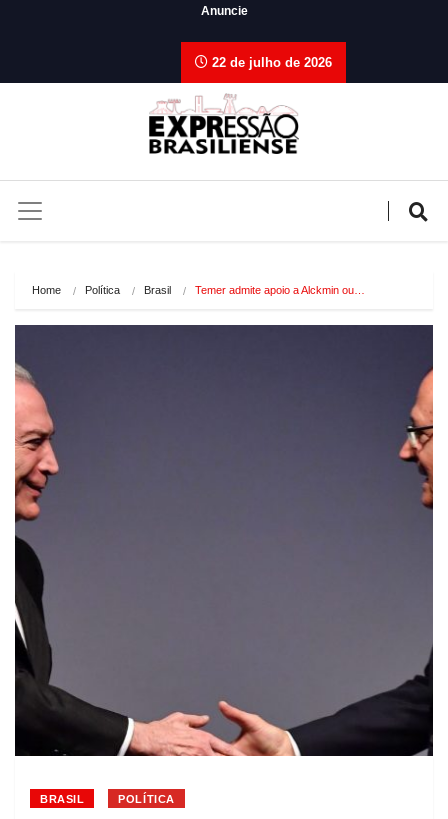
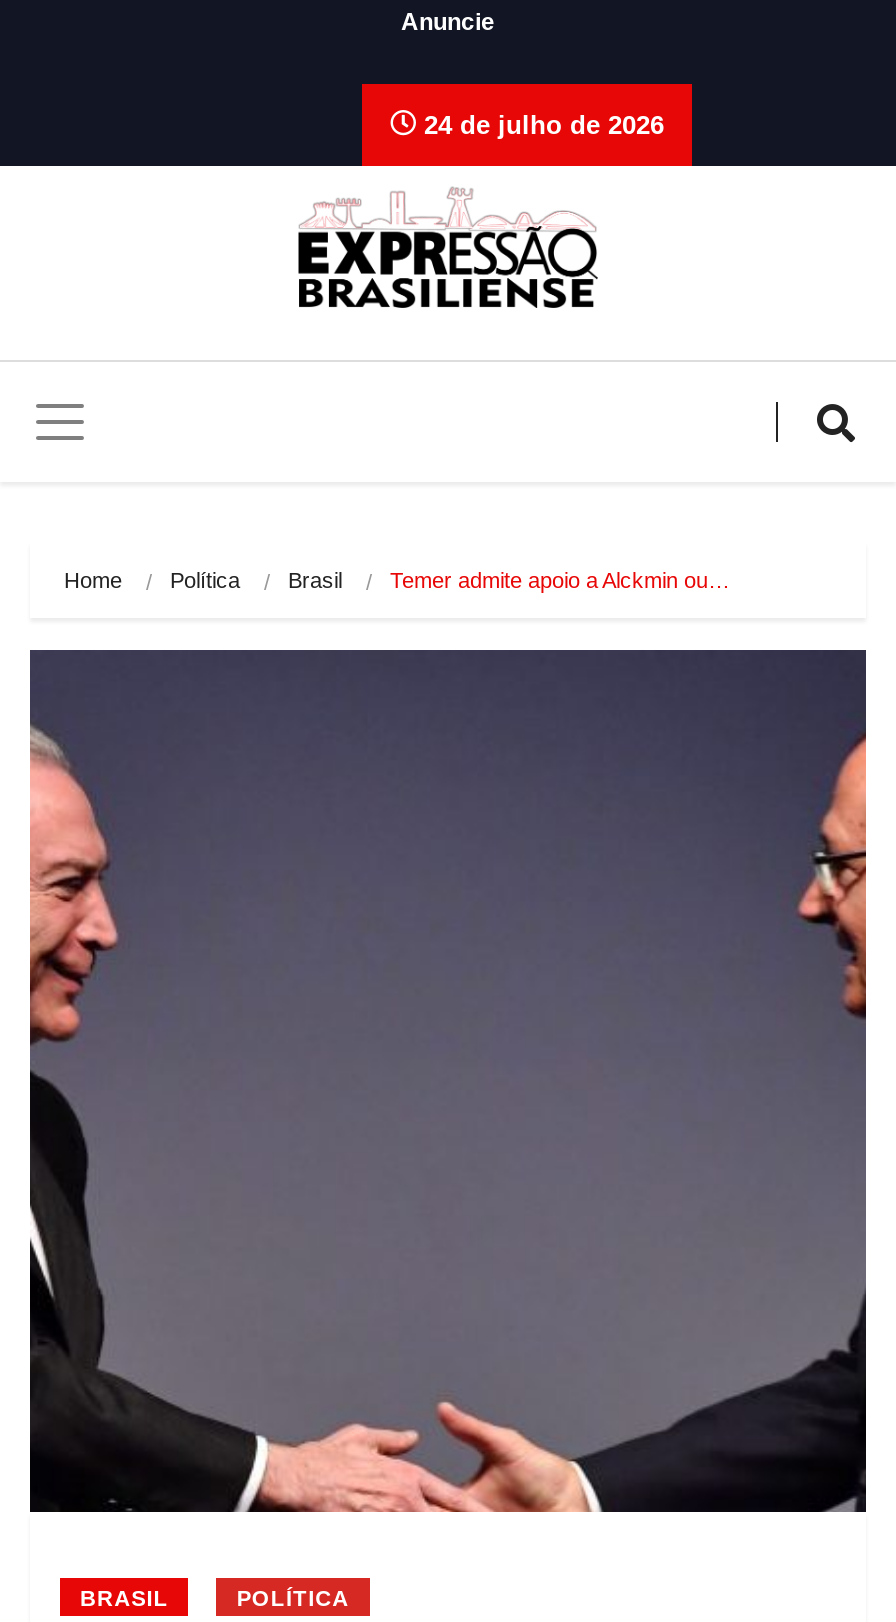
[208,55,332,70] 22 de julho de 2026 -> [416,110,664,140] 24 de julho de 2026

